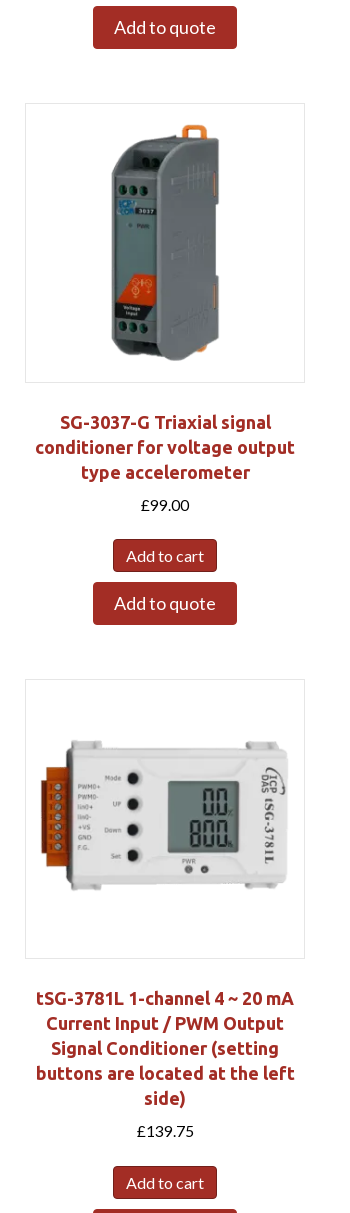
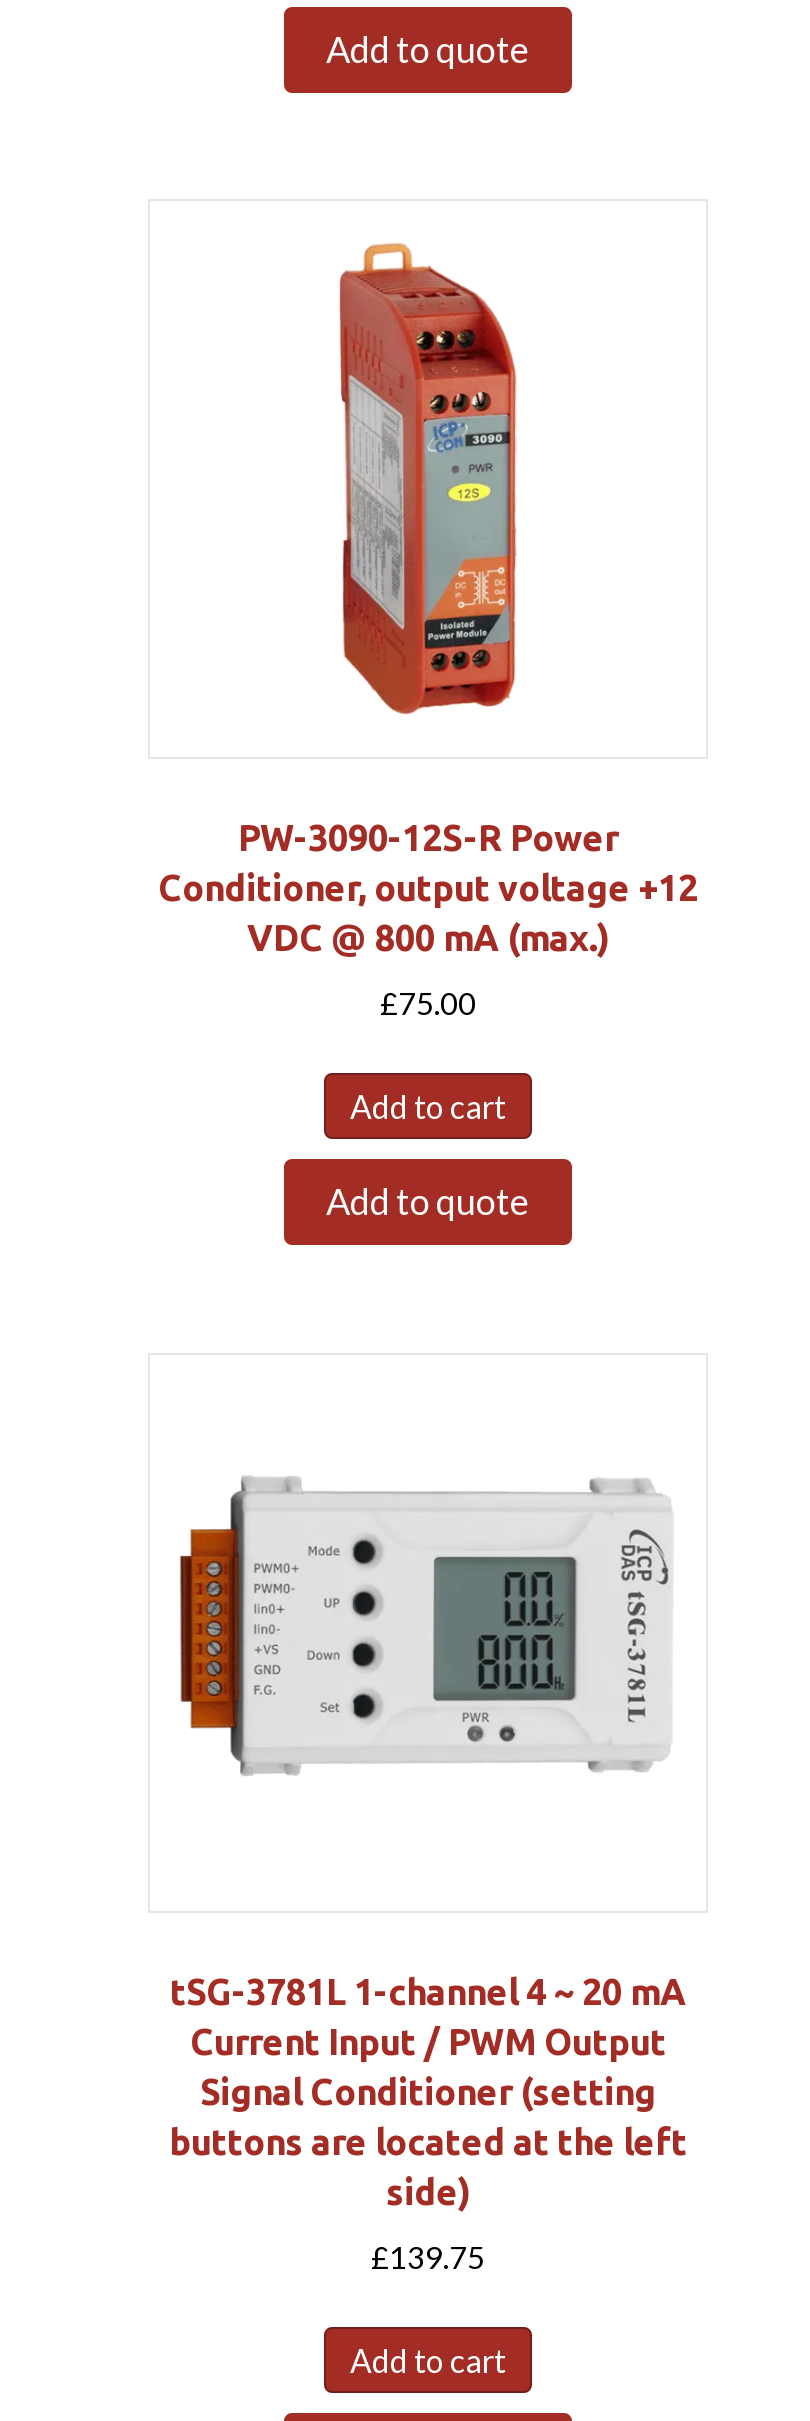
[111,124,220,361] [image] -> [322,241,536,715] [image]
[35,411,295,481] SG-3037-G Triaxial signal | conditioner for voltage output | type accelerometer -> [158,818,698,958] PW-3090-12S-R Power | Conditioner, output voltage +12 | VDC @ 800 mA (max.)
[141,495,189,513] £99.00 -> [380,986,476,1022] £75.00

